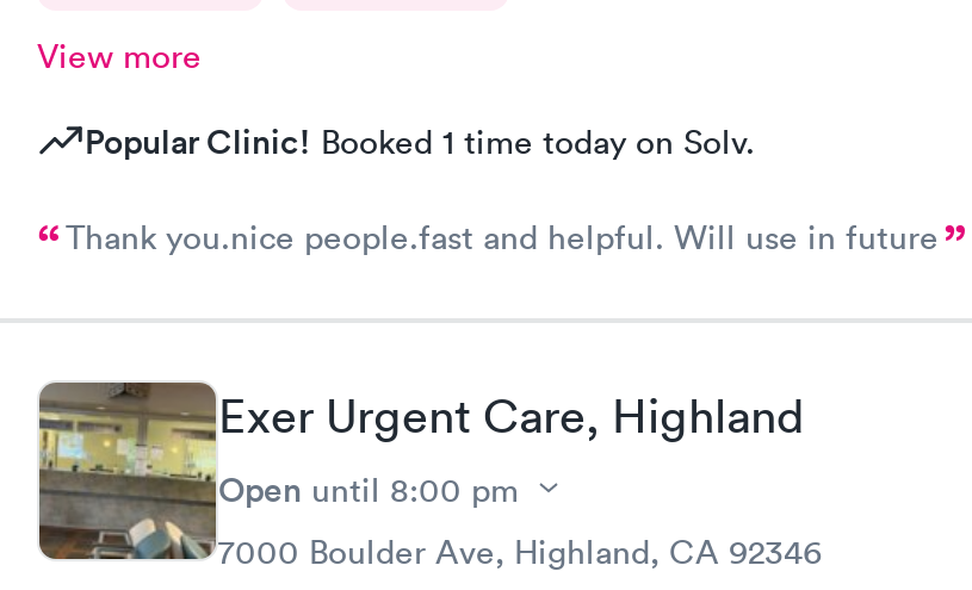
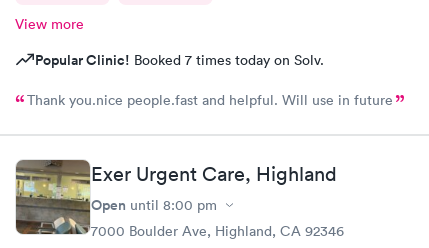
[85,118,755,166] Popular Clinic! Booked 1 time today on Solv. -> [35,49,324,69] Popular Clinic! Booked 7 times today on Solv.

